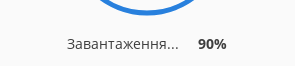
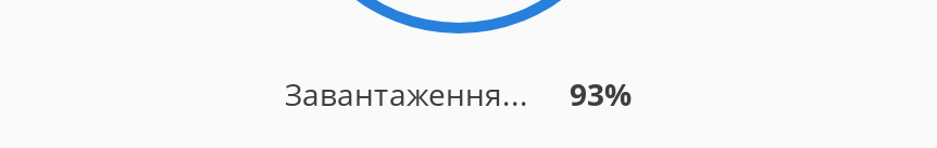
[67,33,227,52] Завантаження... 90% -> [285,72,633,113] Завантаження... 93%

